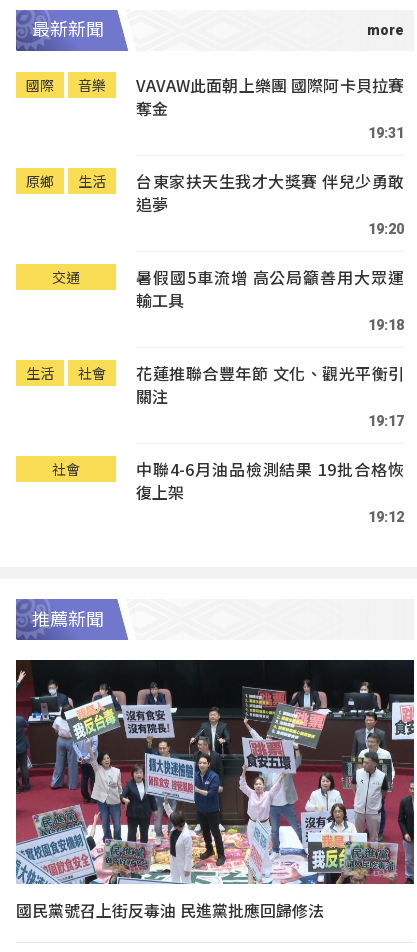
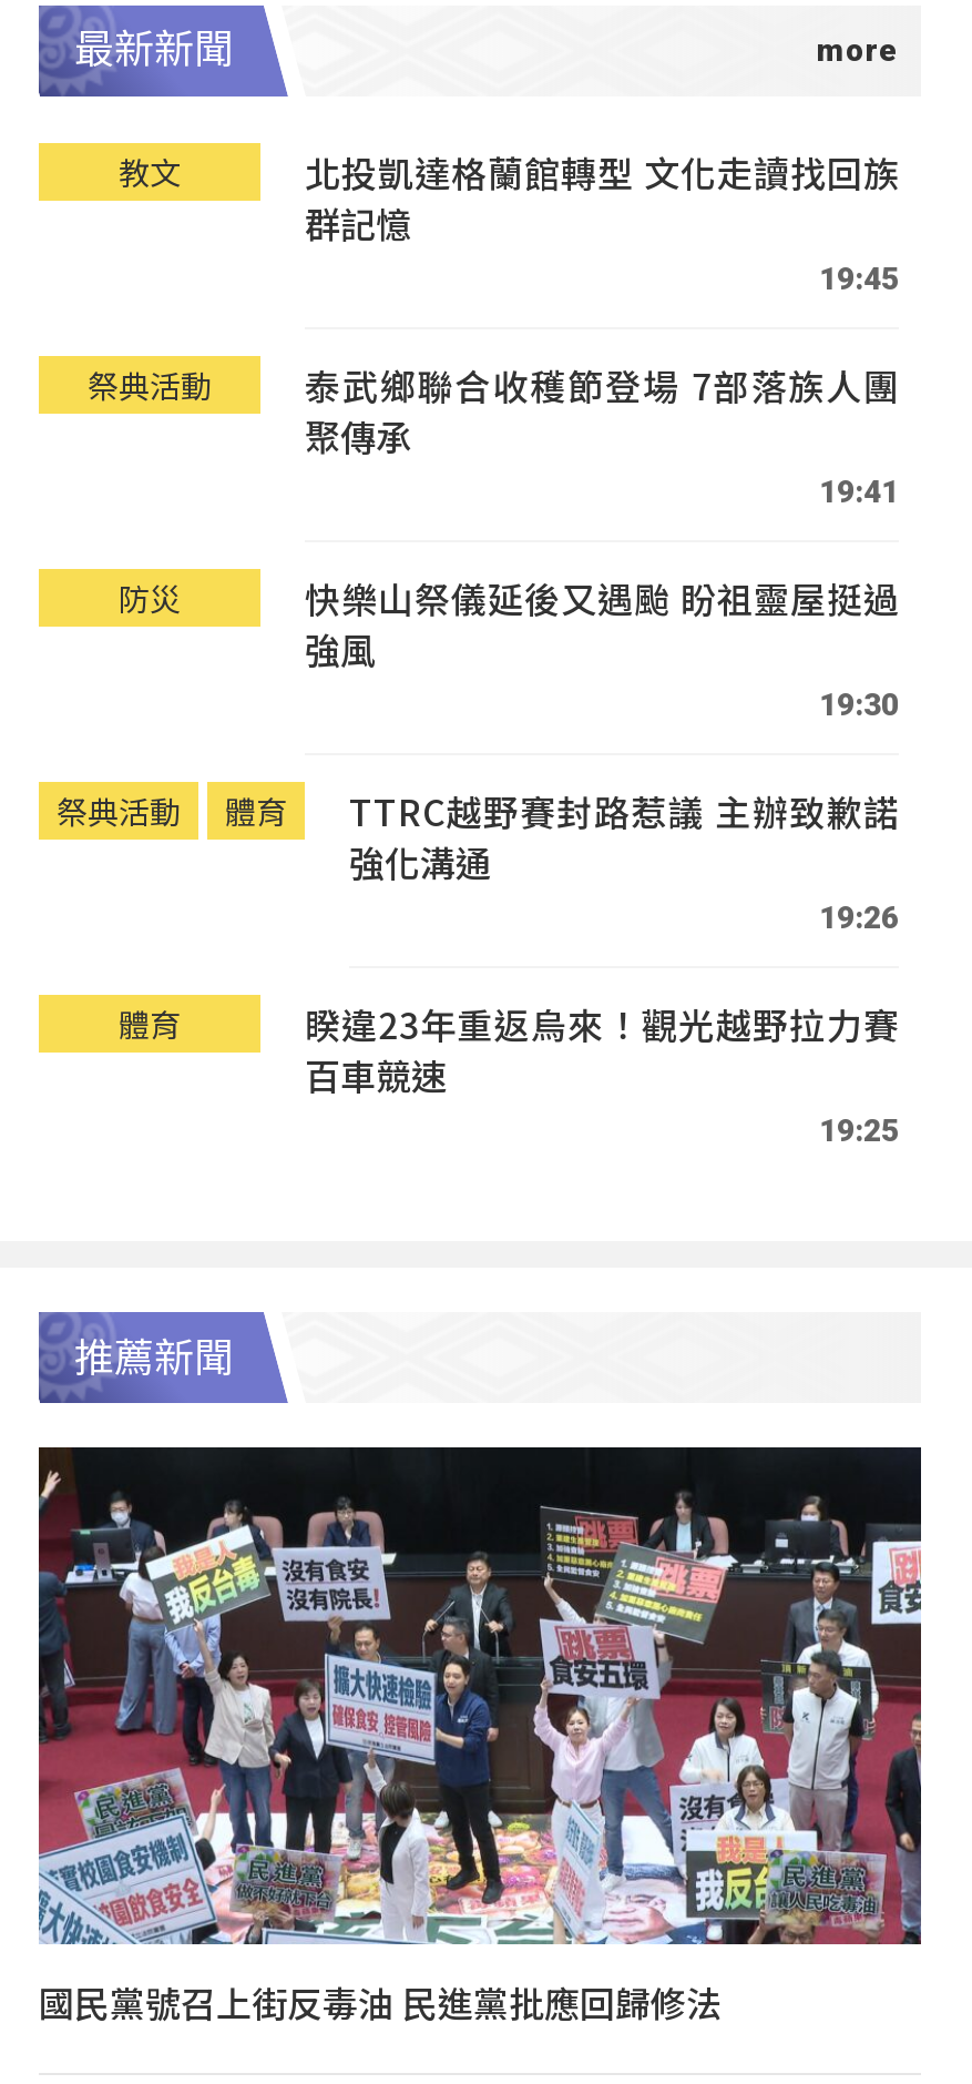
[26,72,404,140] 國際 | 音樂 | VAVAW此面朝上樂團 國際阿卡貝拉賽 | 奪金 | 19:31 -> [119,144,899,295] 教文 | 北投凱達格蘭館轉型 文化走讀找回族 | 群記憶 | 19:45
[26,168,404,236] 原鄉 | 生活 | 台東家扶天生我才大獎賽 伴兒少勇敢 | 追夢 | 19:20 -> [88,357,899,508] 祭典活動 | 泰武鄉聯合收穫節登場 7部落族人團 | 聚傳承 | 19:41
[52,264,404,332] 交通 | 暑假國5車流增 高公局籲善用大眾運 | 輸工具 | 19:18 -> [119,570,899,721] 防災 | 快樂山祭儀延後又遇颱 盼祖靈屋挺過 | 強風 | 19:30
[26,360,404,428] 生活 | 社會 | 花蓮推聯合豐年節 文化、觀光平衡引 | 關注 | 19:17 -> [57,783,899,934] 祭典活動 | 體育 | TTRC越野賽封路惹議 主辦致歉諾 | 強化溝通 | 19:26
[52,456,404,524] 社會 | 中聯4-6月油品檢測結果 19批合格恢 | 復上架 | 19:12 -> [119,996,899,1147] 體育 | 睽違23年重返烏來！觀光越野拉力賽 | 百車競速 | 19:25

